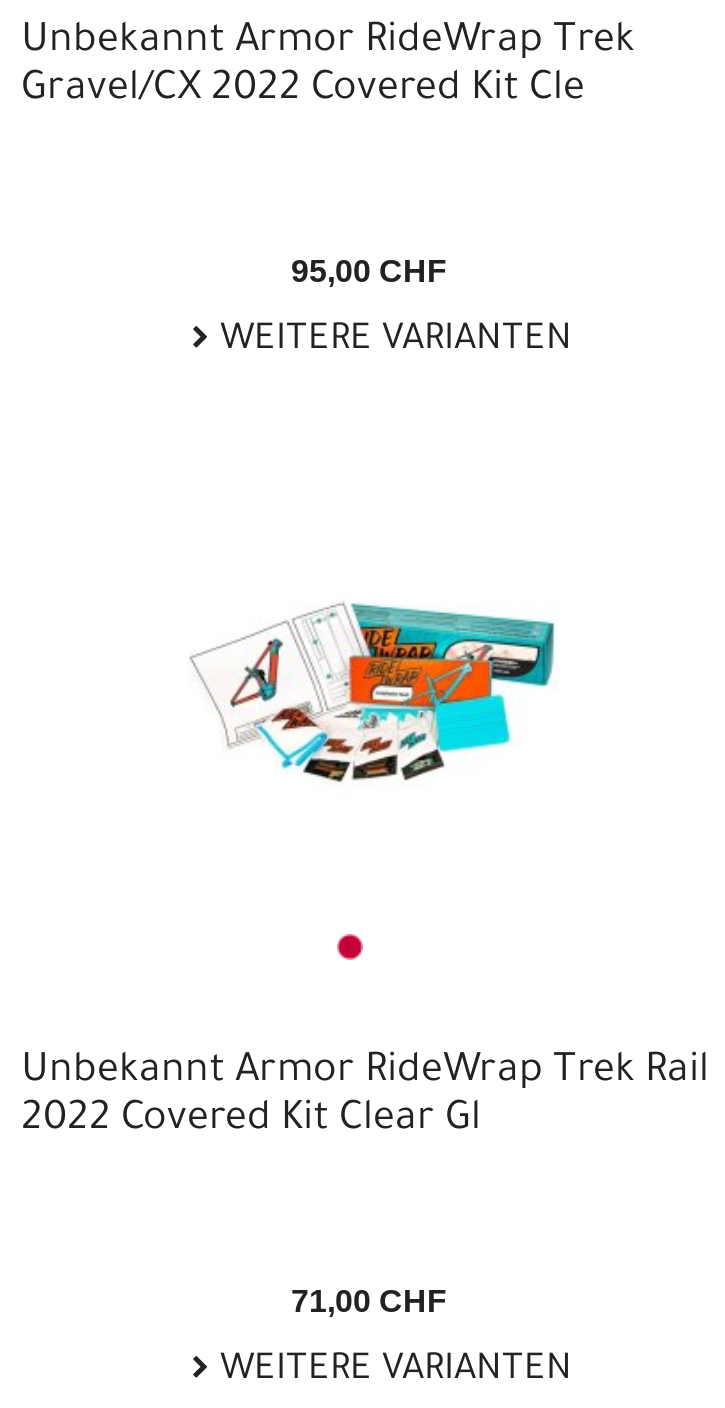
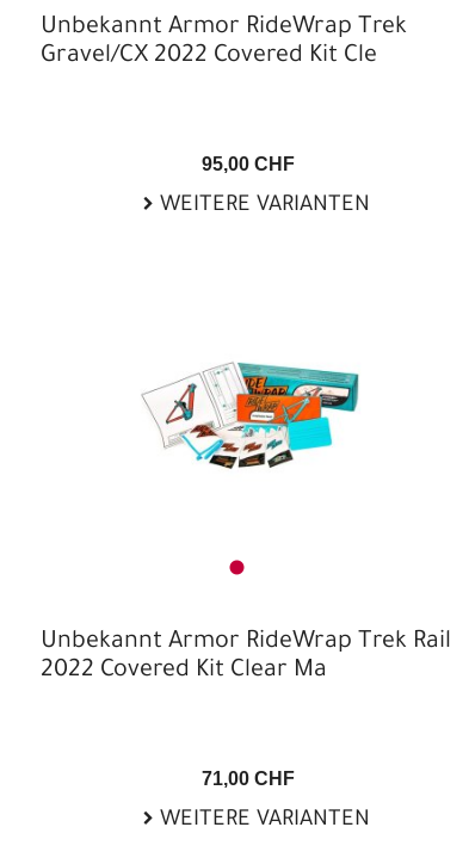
[21,1100,481,1144] 2022 Covered Kit Clear Gl -> [41,659,327,685] 2022 Covered Kit Clear Ma

